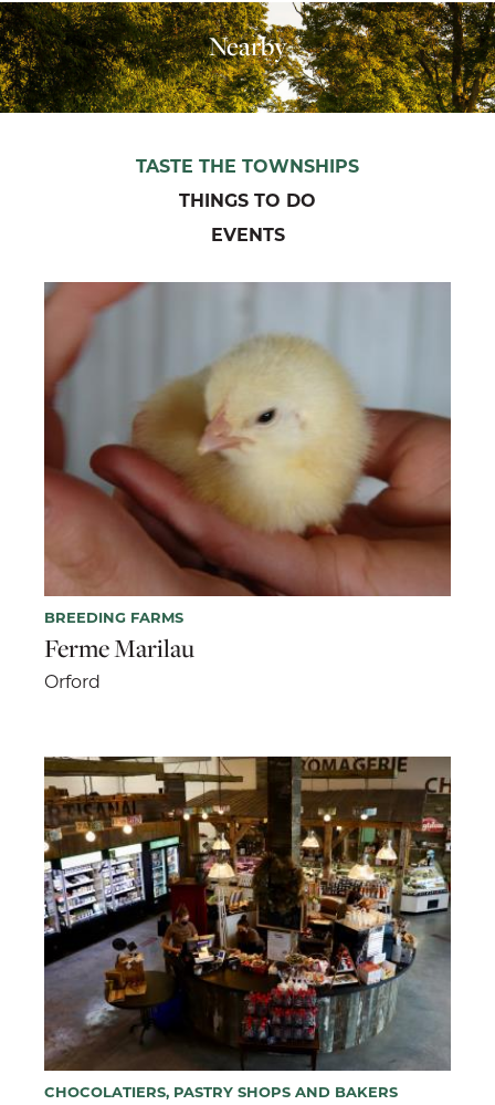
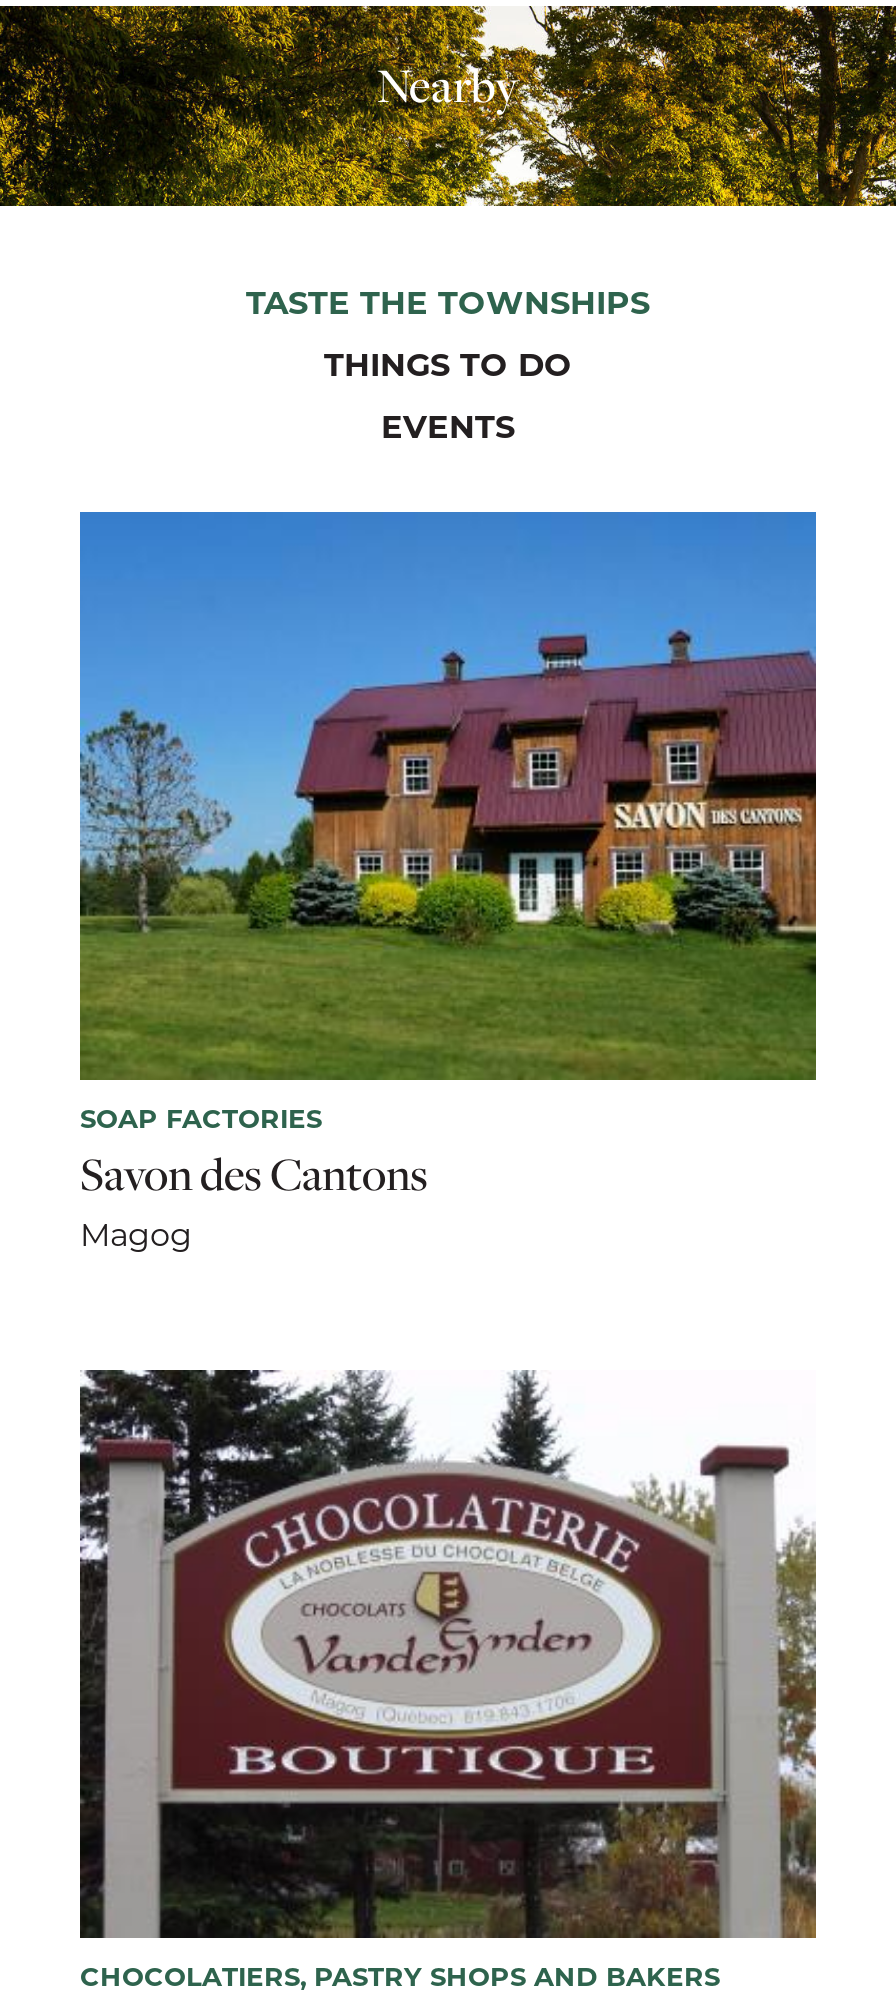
[43,281,452,692] [image] | BREEDING FARMS | Ferme Marilau | Orford -> [78,510,818,1254] [image] | SOAP FACTORIES | Savon des Cantons | Magog
[43,755,452,1071] [image] -> [78,1368,816,1938] [image]

